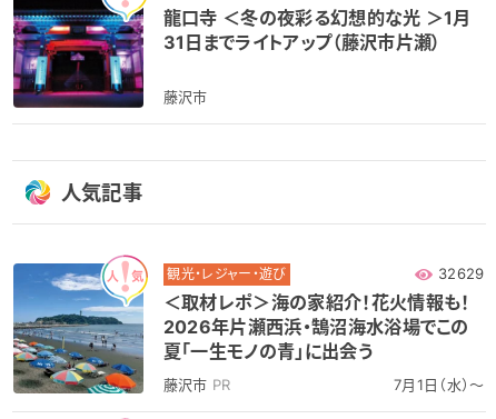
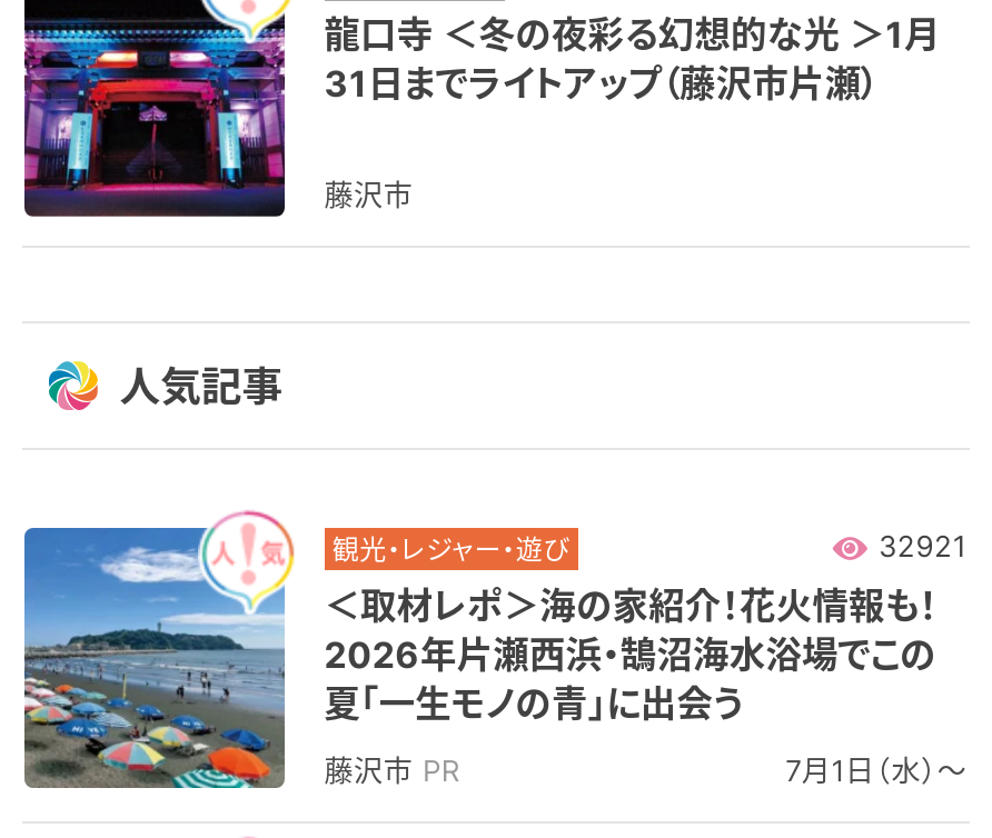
[433,264,485,282] 32629 -> [869,528,967,563] 32921

